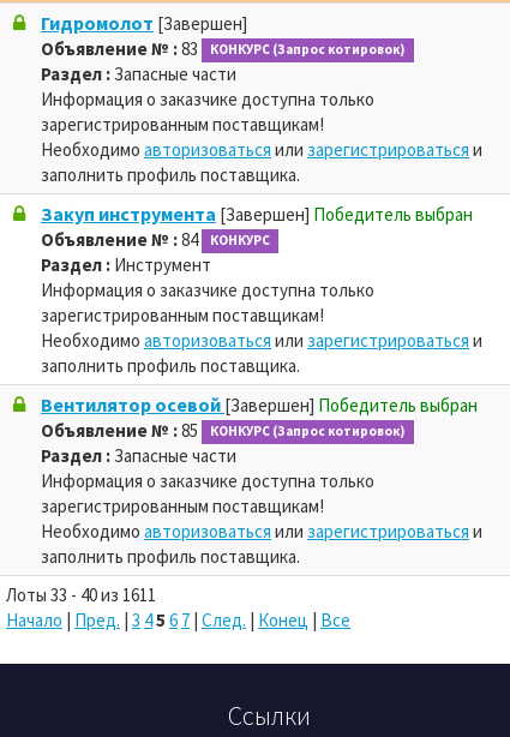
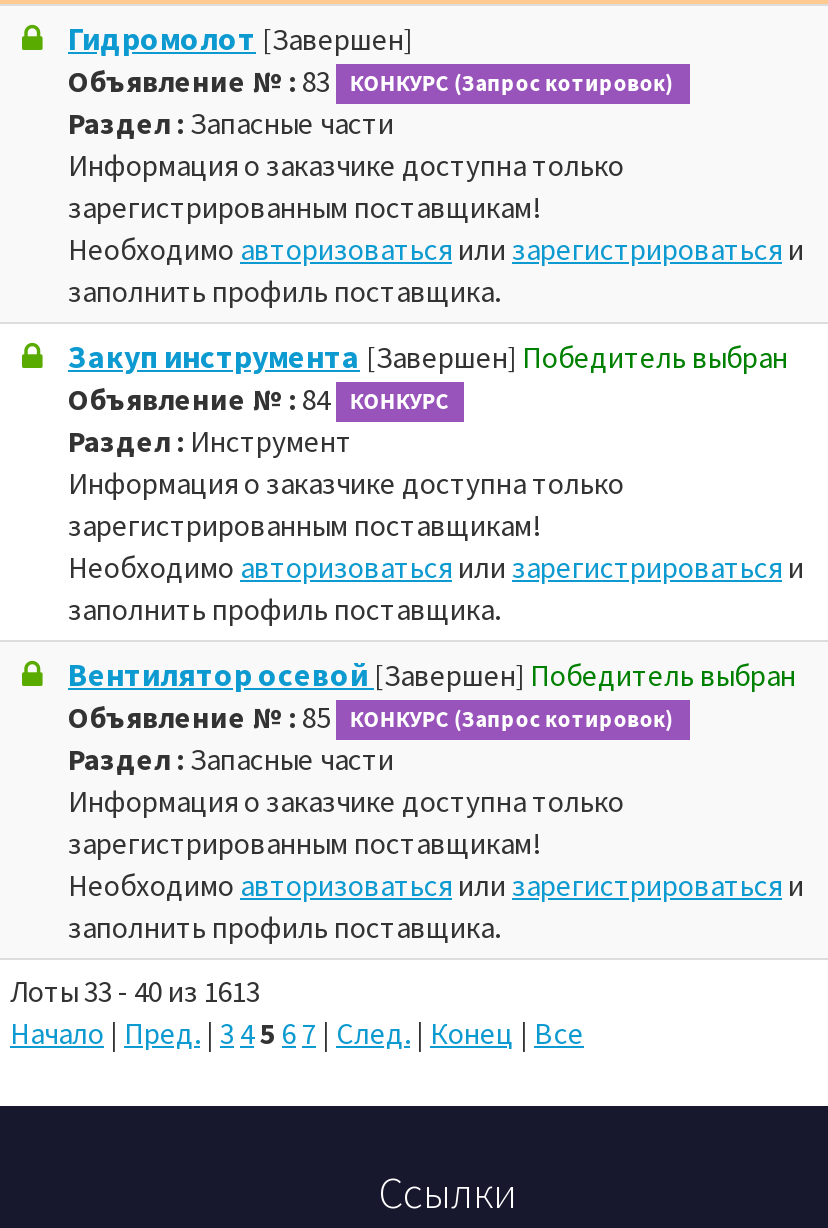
[6,583,156,606] Лоты 33 - 40 из 1611 -> [10,971,260,1009] Лоты 33 - 40 из 1613

